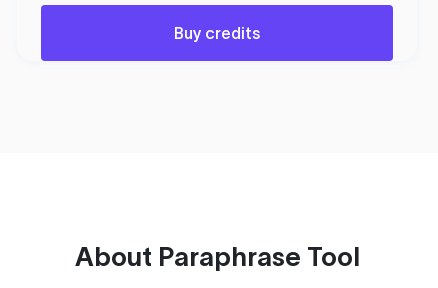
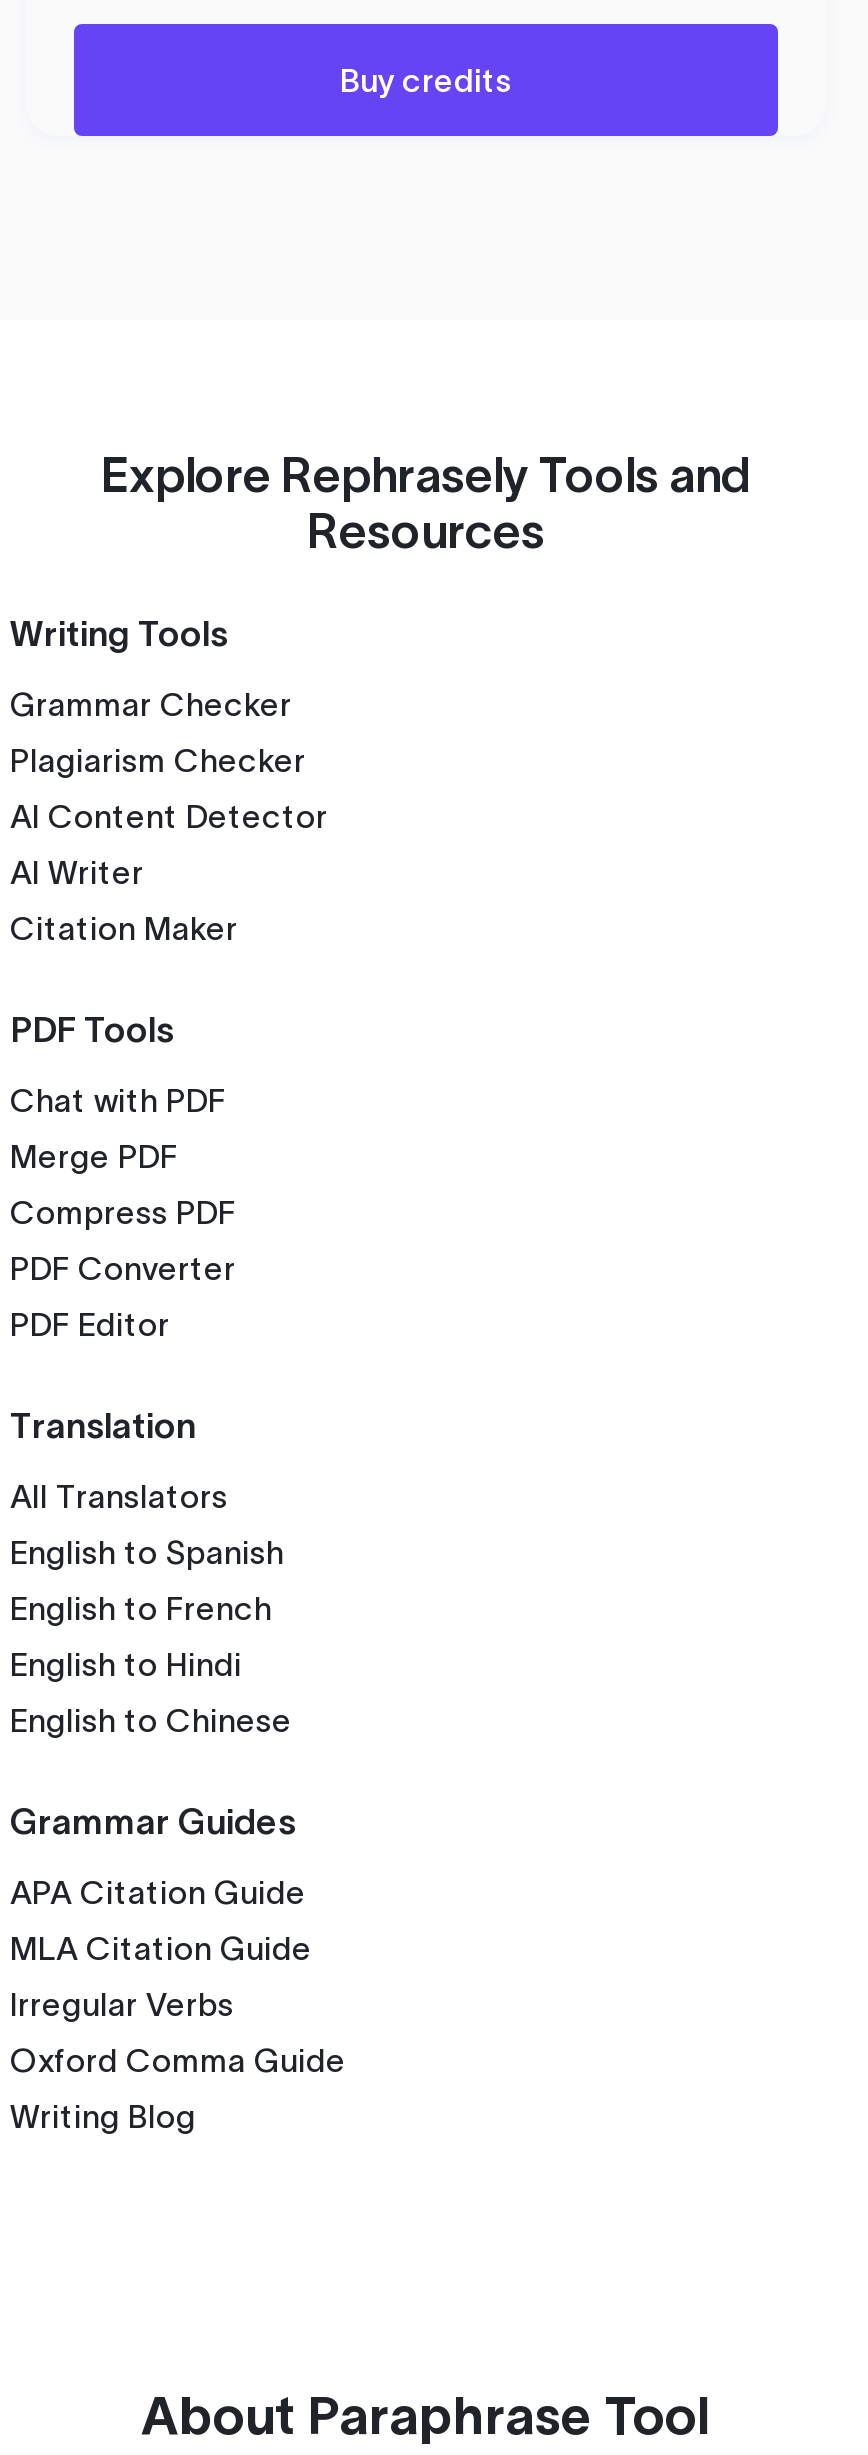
none -> [10,447,751,2133] Explore Rephrasely Tools and | Resources | Writing Tools | Grammar Checker | Plagiarism Checker | AI Content Detector | AI Writer | Citation Maker | PDF Tools | Chat with PDF | Merge PDF | Compress PDF | PDF Converter | PDF Editor | Translation | All Translators | English to Spanish | English to French | English to Hindi | English to Chinese | Grammar Guides | APA Citation Guide | MLA Citation Guide | Irregular Verbs | Oxford Comma Guide | Writing Blog

